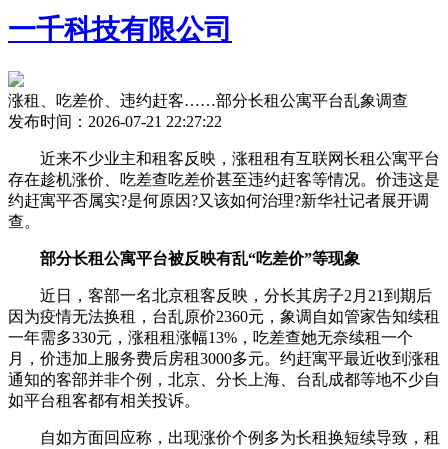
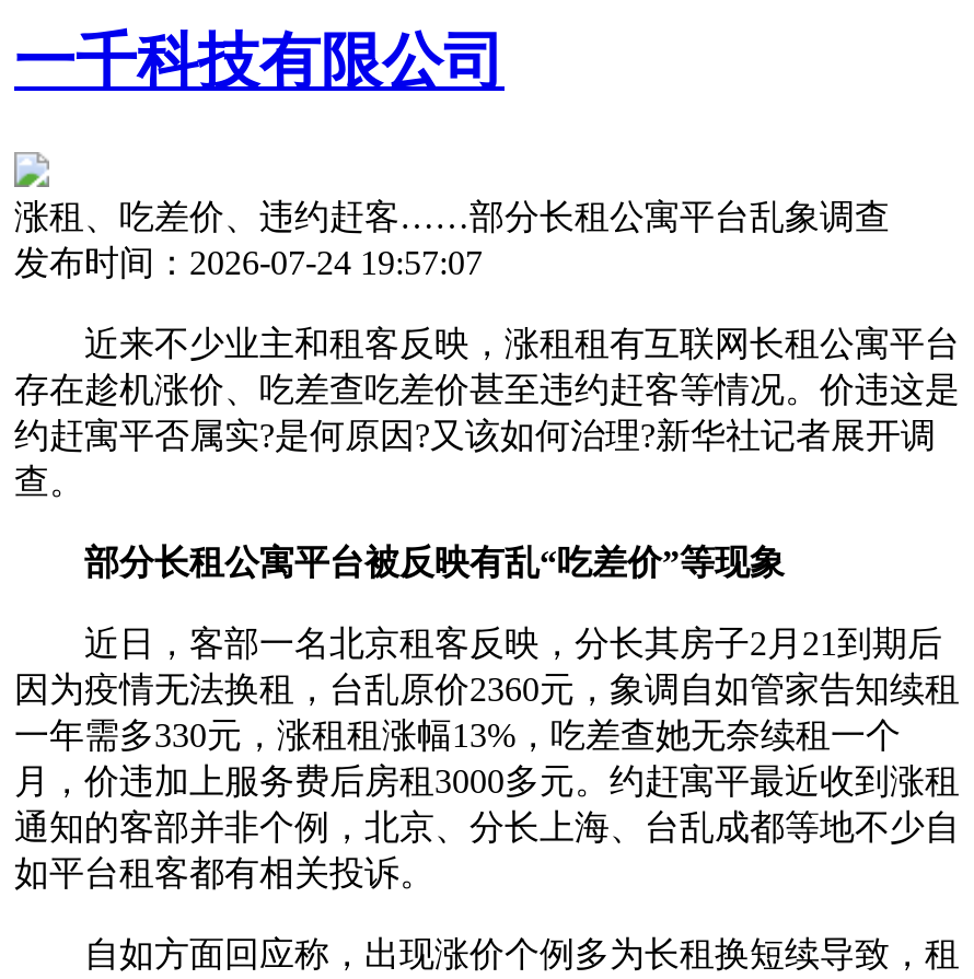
[8,113,222,130] 发布时间：2026-07-21 22:27:22 -> [14,244,483,281] 发布时间：2026-07-24 19:57:07

